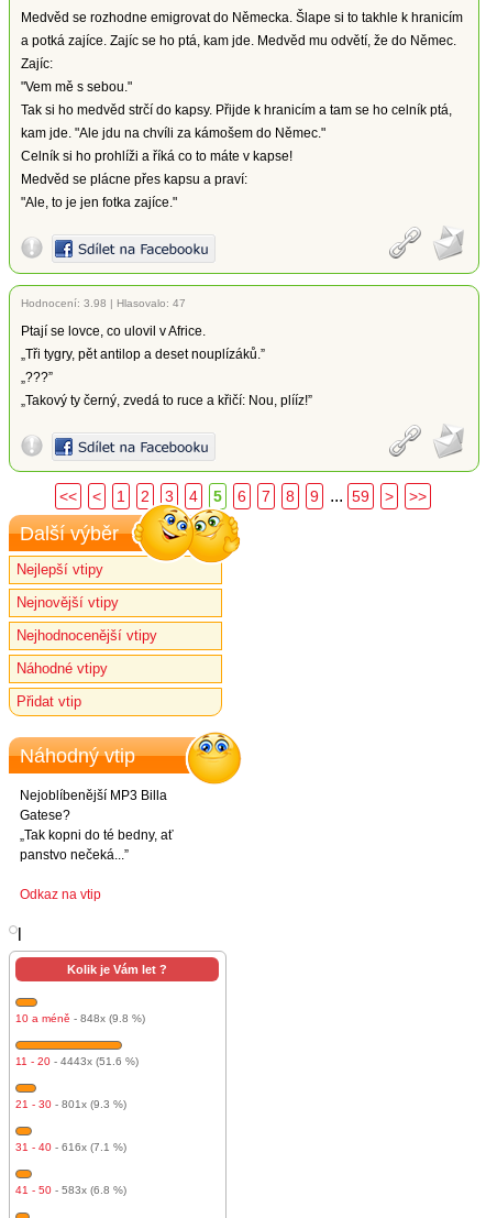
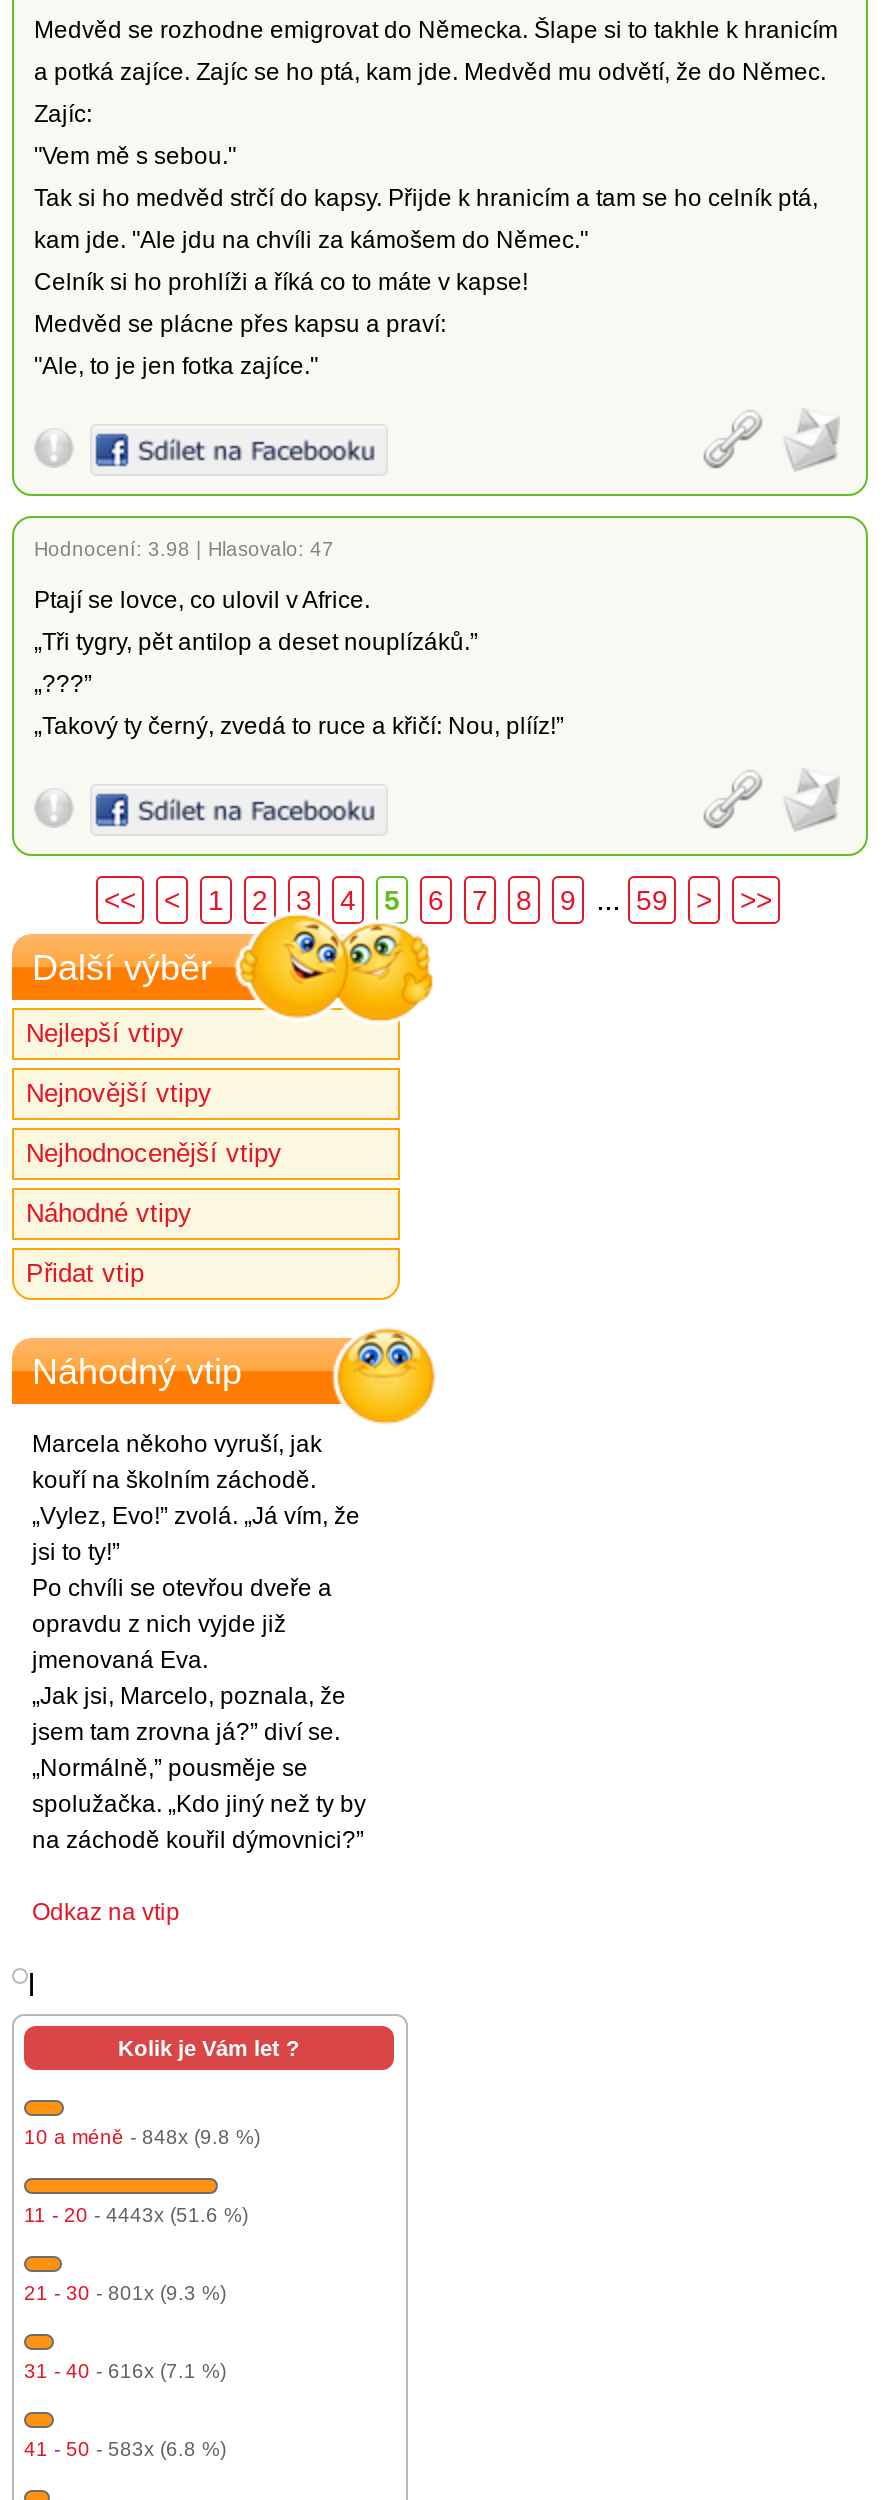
[20,788,174,863] Nejoblíbenější MP3 Billa | Gatese? | „Tak kopni do té bedny, ať | panstvo nečeká...” -> [32,1430,366,1854] Marcela někoho vyruší, jak | kouří na školním záchodě. | „Vylez, Evo!” zvolá. „Já vím, že | jsi to ty!” | Po chvíli se otevřou dveře a | opravdu z nich vyjde již | jmenovaná Eva. | „Jak jsi, Marcelo, poznala, že | jsem tam zrovna já?” diví se. | „Normálně,” pousměje se | spolužačka. „Kdo jiný než ty by | na záchodě kouřil dýmovnici?”

